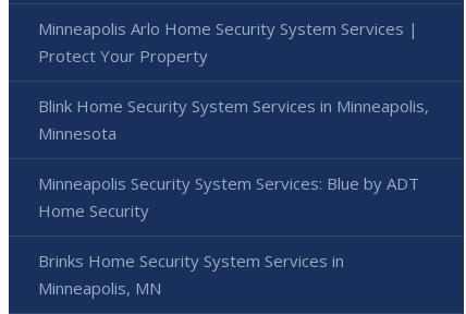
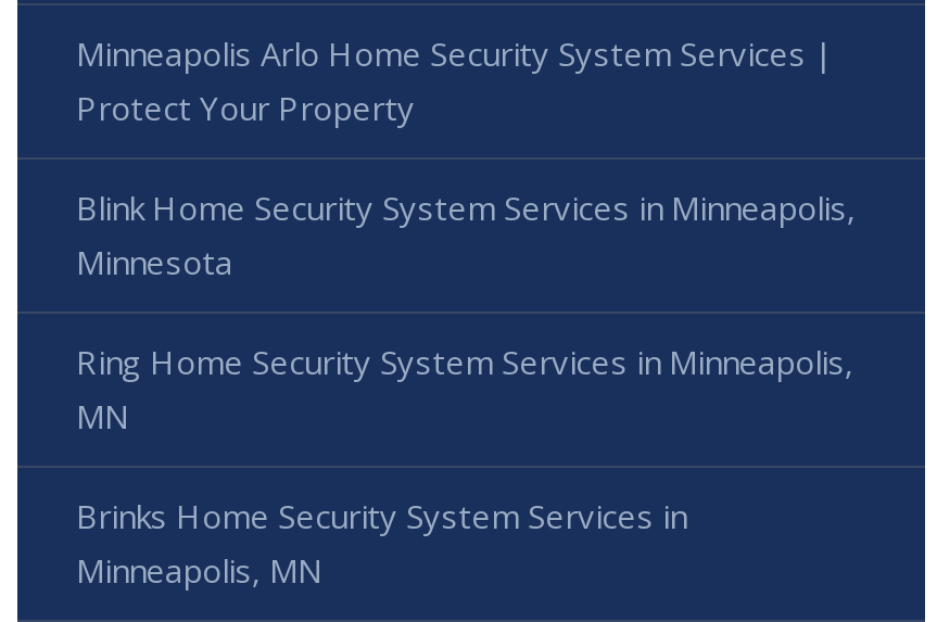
[38,172,419,221] Minneapolis Security System Services: Blue by ADT | Home Security -> [76,340,853,437] Ring Home Security System Services in Minneapolis, | MN

